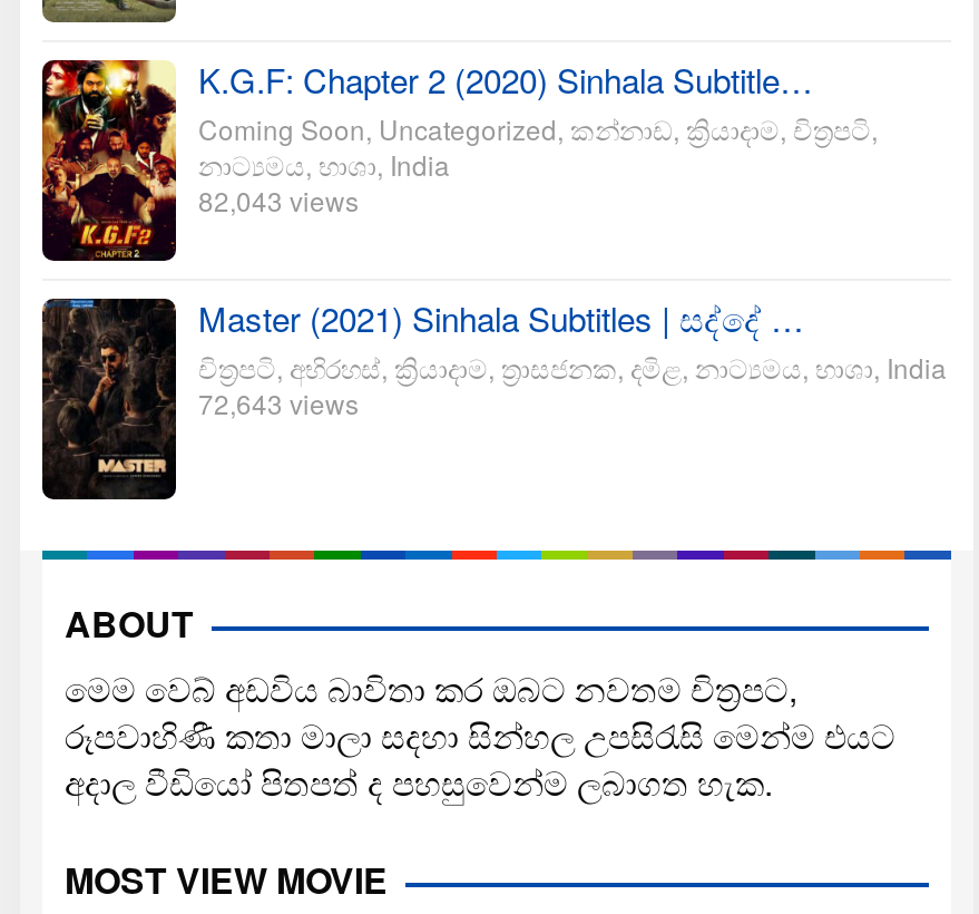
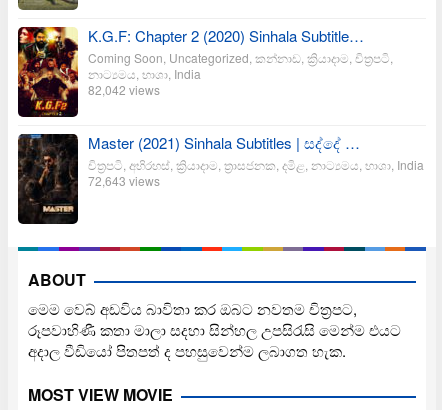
[198,181,359,219] 82,043 views -> [88,81,160,98] 82,042 views

